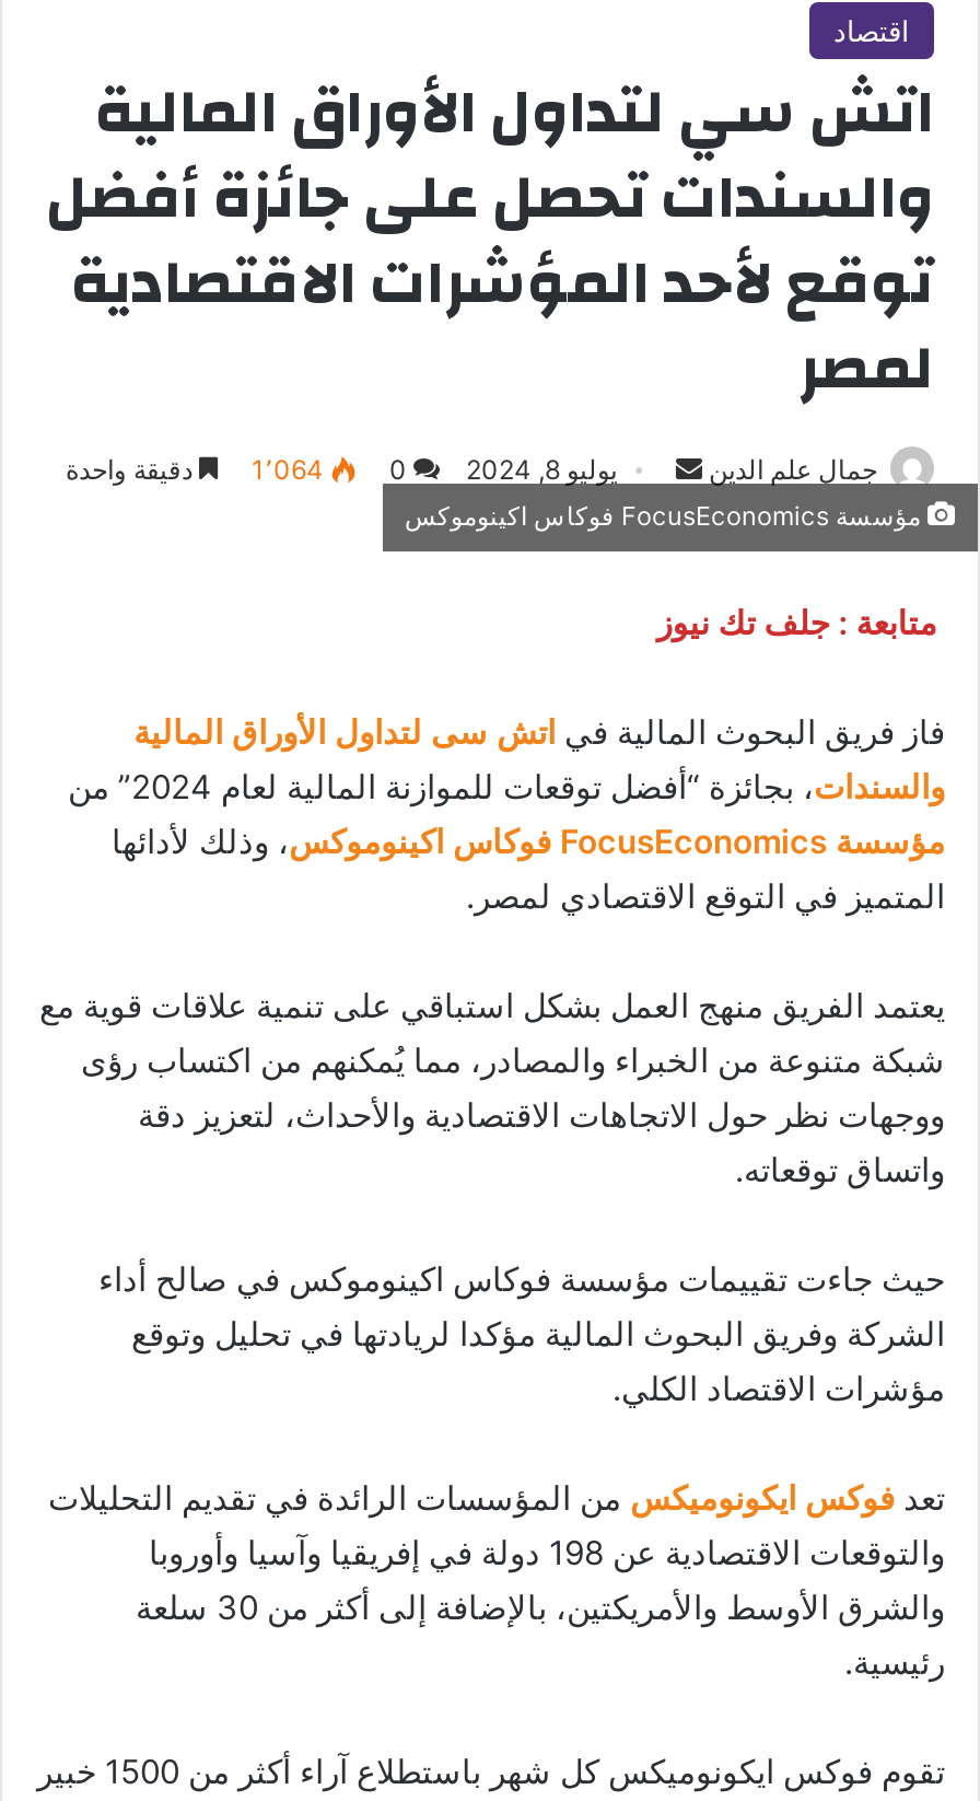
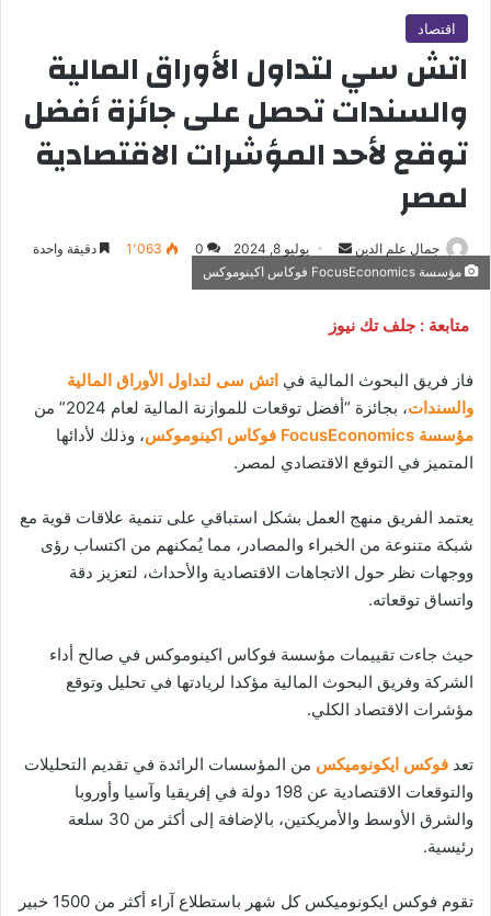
[252,454,324,486] 1٬064 -> [126,241,162,257] 1٬063

